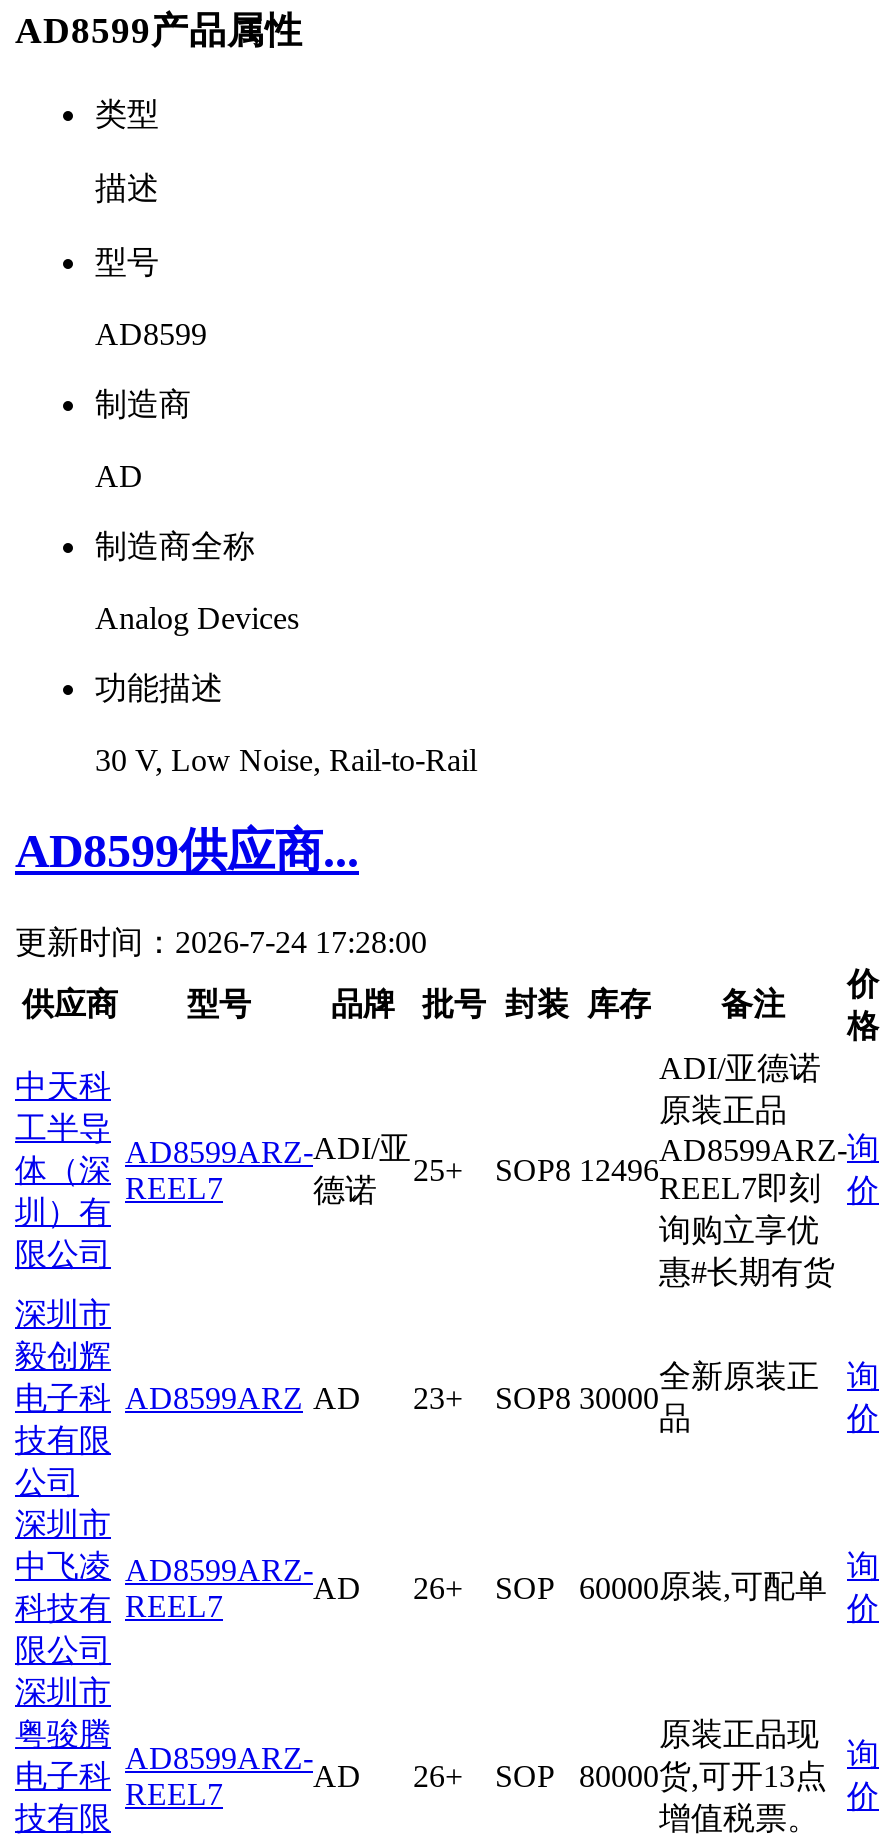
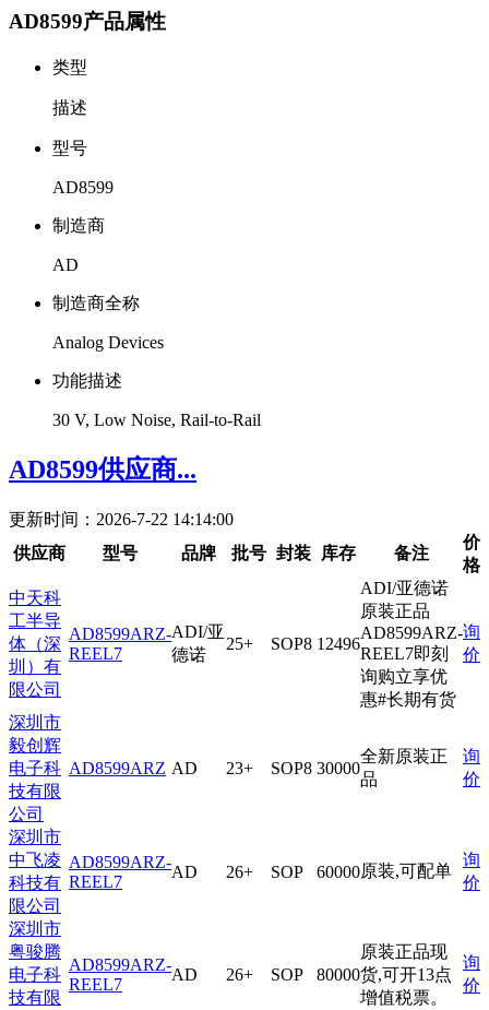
[15,925,427,959] 更新时间：2026-7-24 17:28:00 -> [9,510,234,528] 更新时间：2026-7-22 14:14:00

